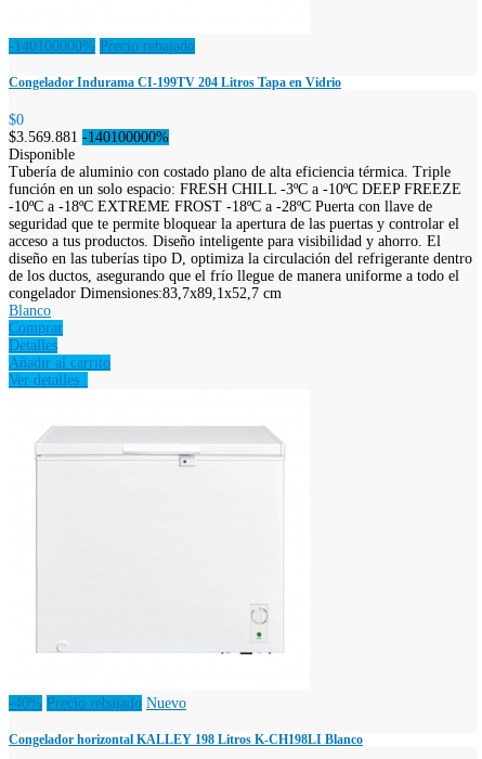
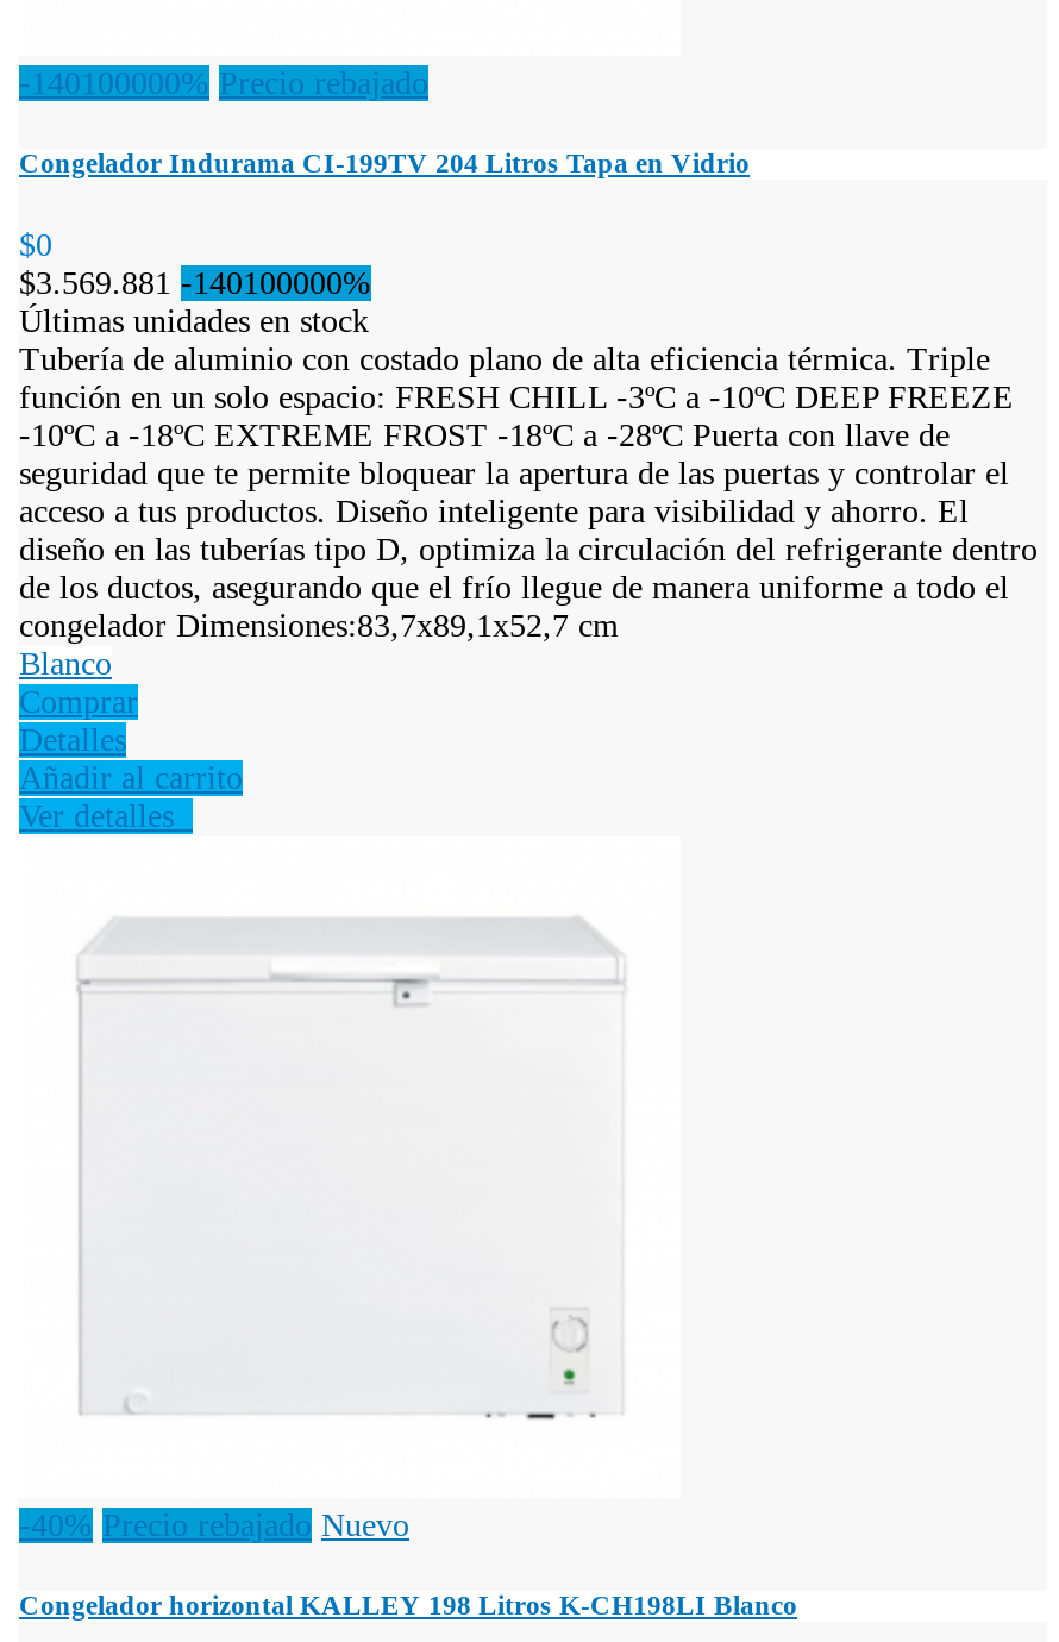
[9,146,75,162] Disponible -> [19,303,369,339] Últimas unidades en stock

